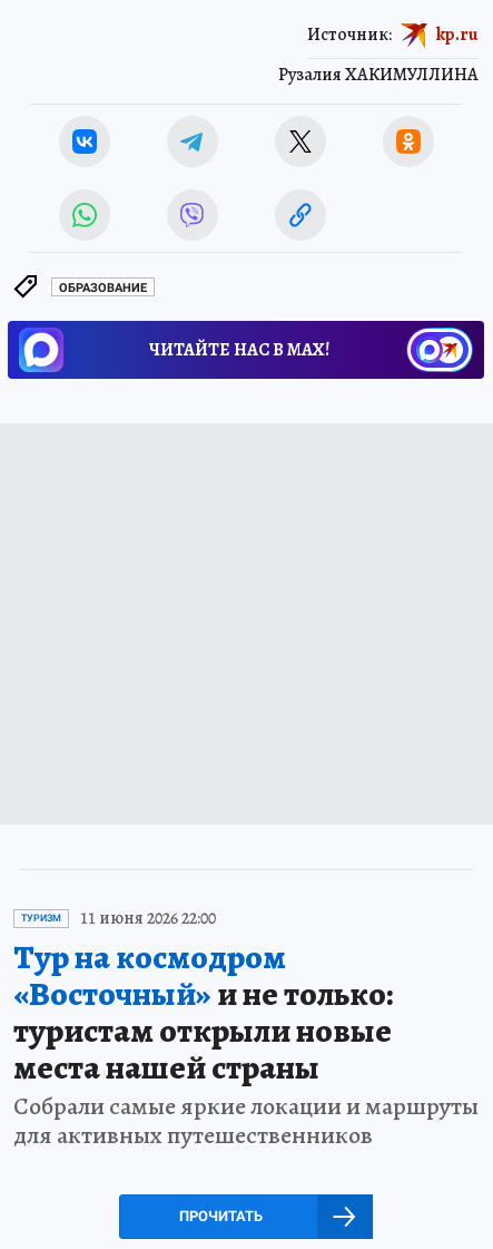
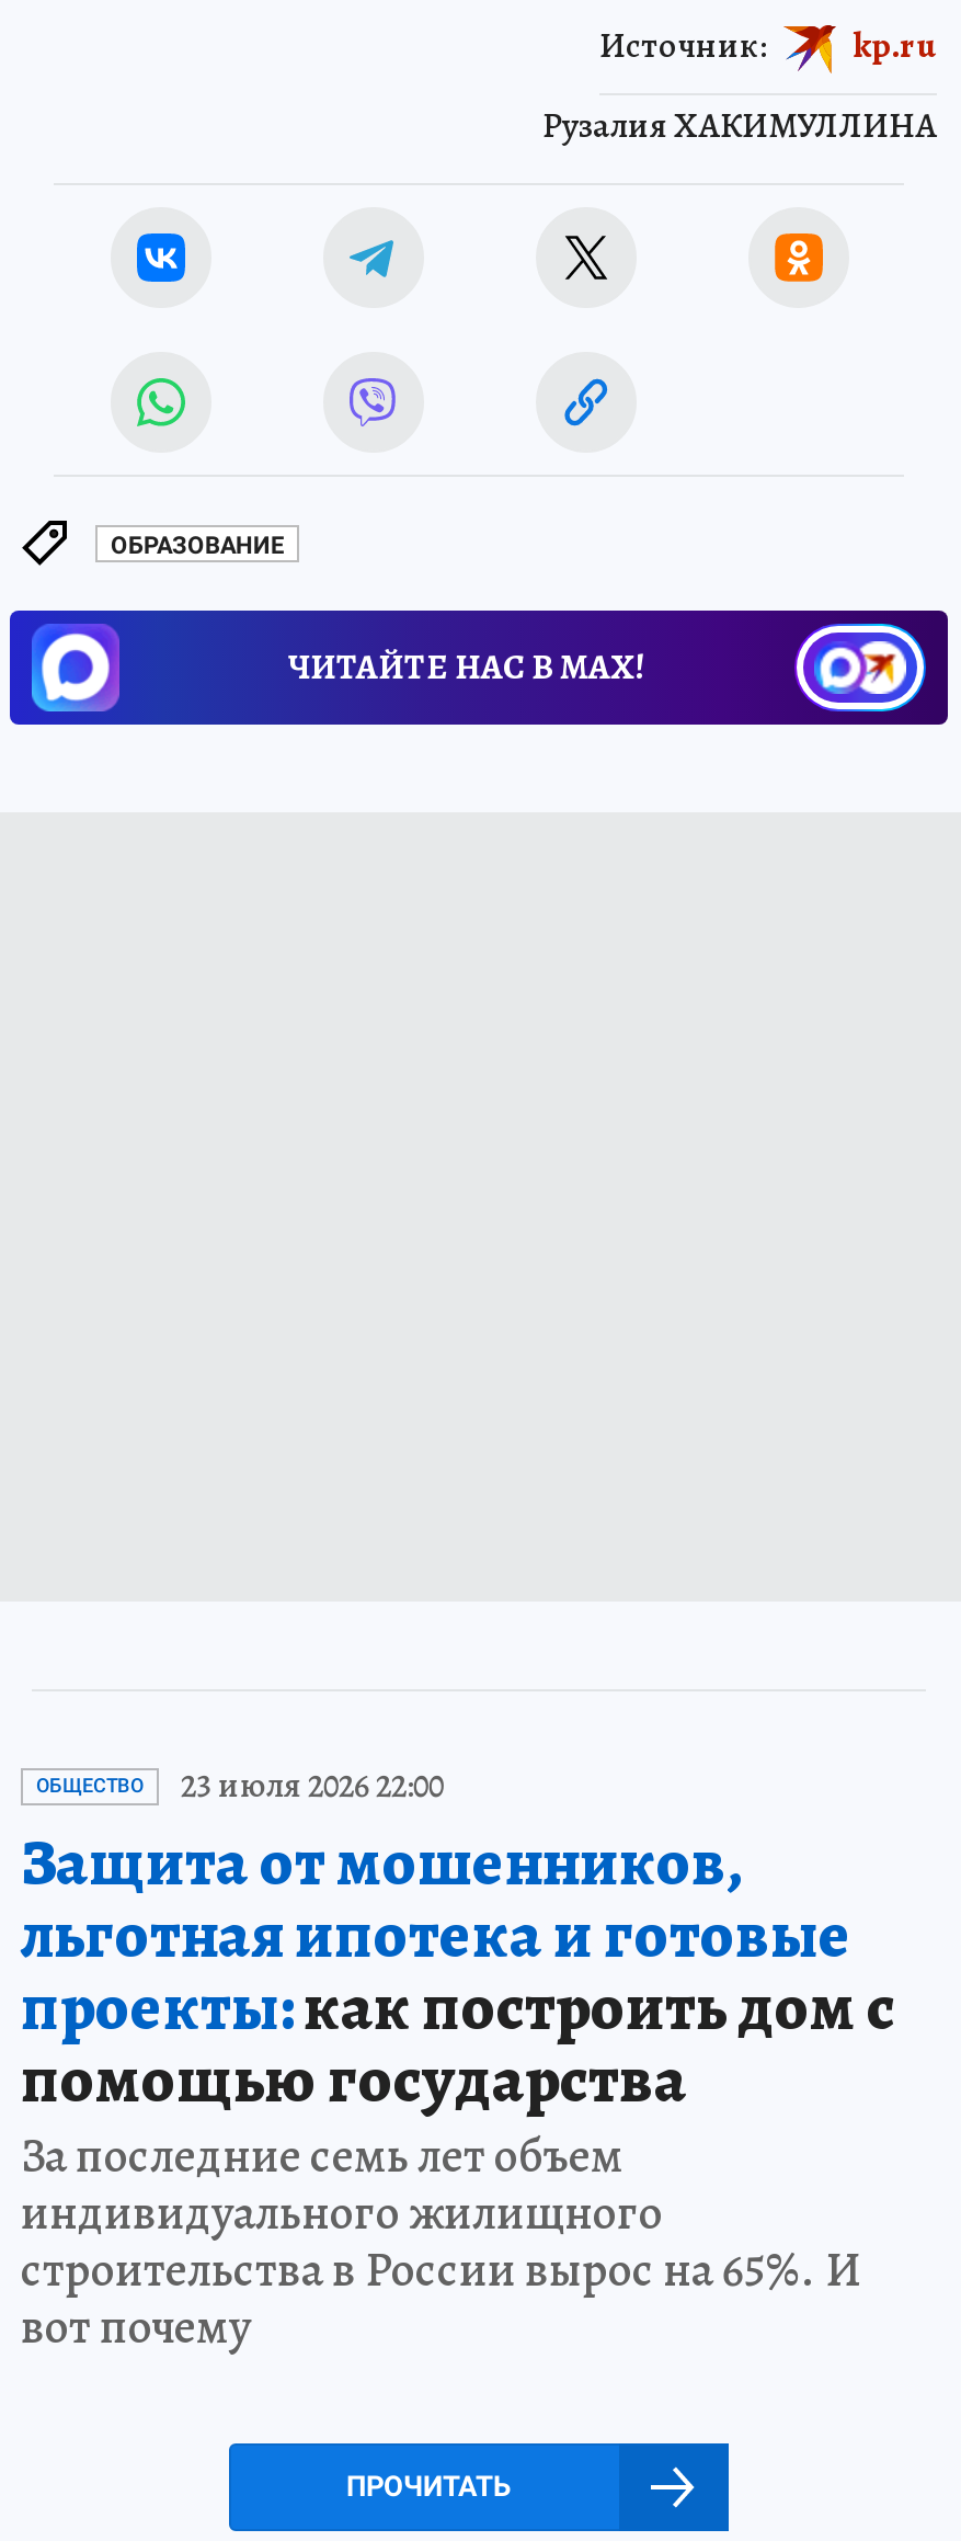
[13,906,479,1153] ТУРИЗМ | 11 июня 2026 22:00 | Тур на космодром | «Восточный»и не только: | туристам открыли новые | места нашей страны | Собрали самые яркие локации и маршруты | для активных путешественников -> [21,1762,895,2361] ОБЩЕСТВО | 23 июля 2026 22:00 | Защита от мошенников, | льготная ипотека и готовые | проекты:как построить дом с | помощью государства | За последние семь лет объем | индивидуального жилищного | строительства в России вырос на 65%. И | вот почему

